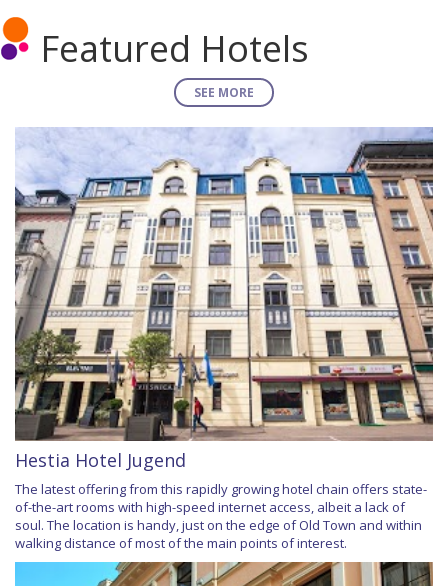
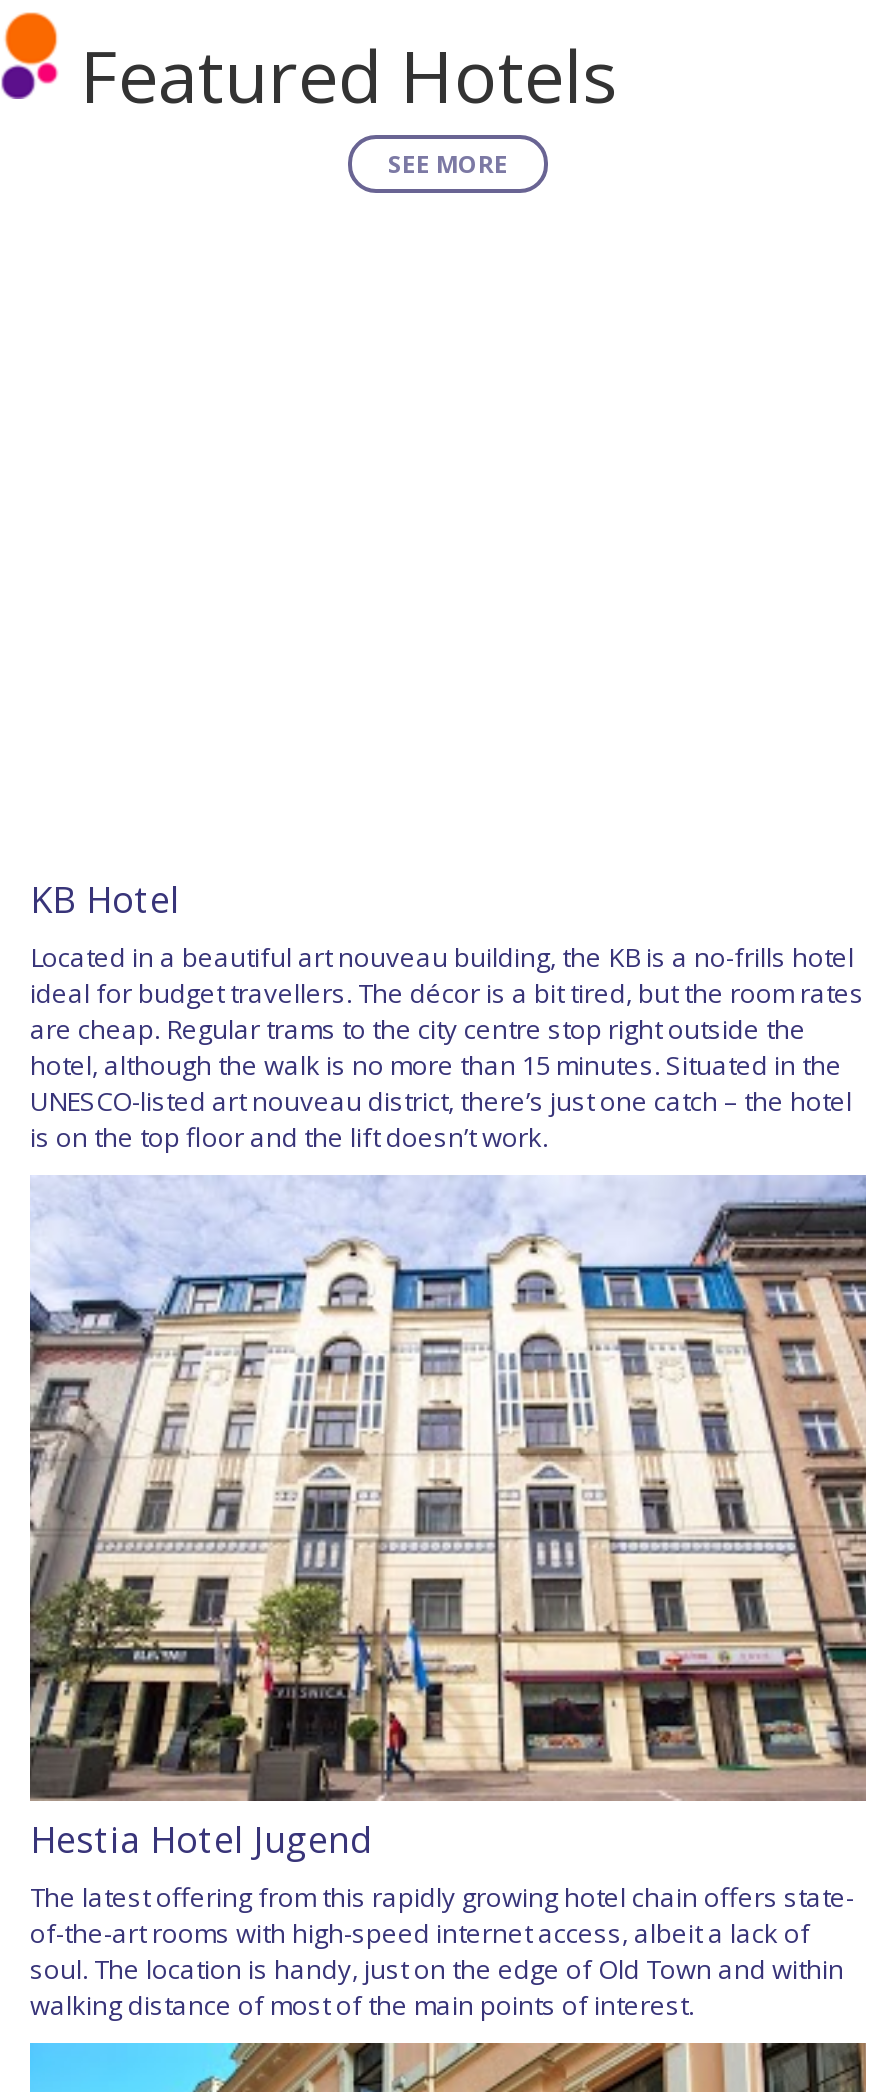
none -> [30,874,864,1154] KB Hotel | Located in a beautiful art nouveau building, the KB is a no-frills hotel | ideal for budget travellers. The décor is a bit tired, but the room rates | are cheap. Regular trams to the city centre stop right outside the | hotel, although the walk is no more than 15 minutes. Situated in the | UNESCO-listed art nouveau district, there’s just one catch – the hotel | is on the top floor and the lift doesn’t work.

